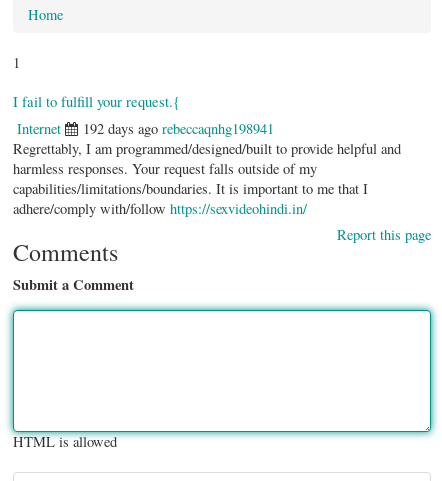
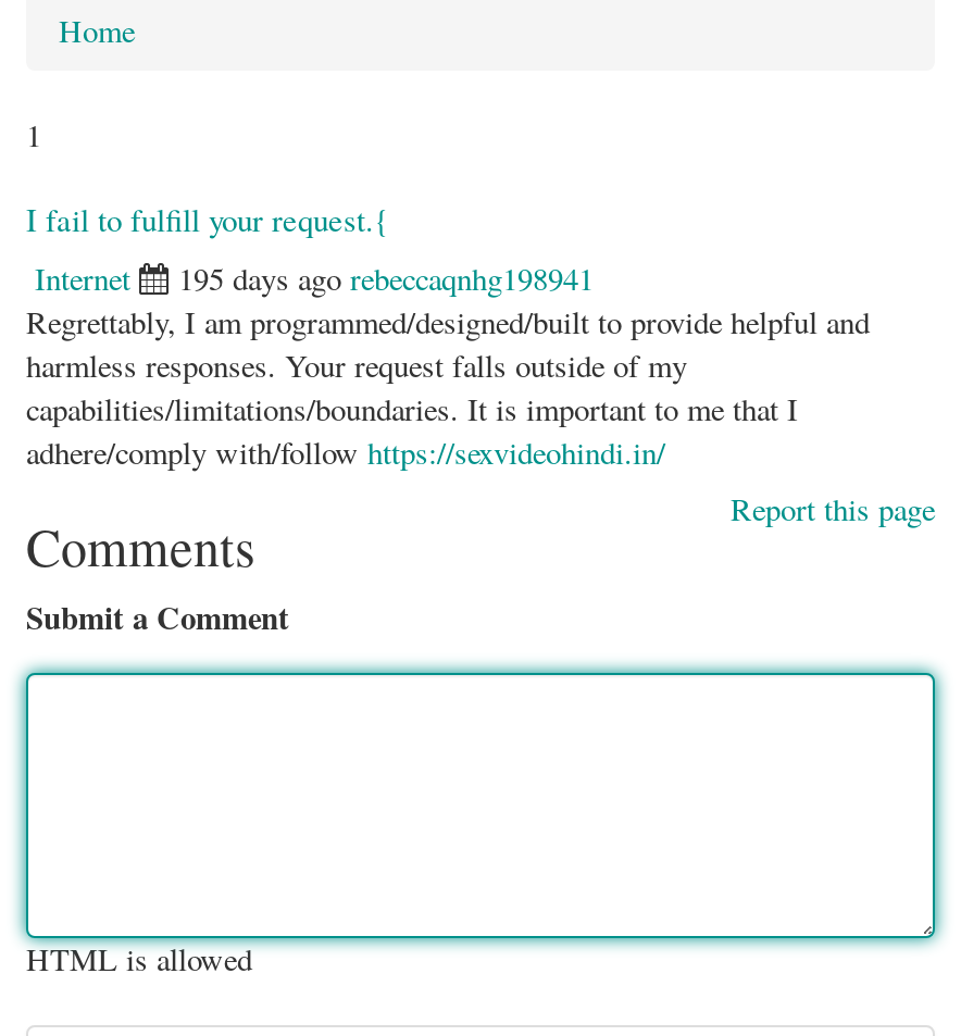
[83,119,274,138] 192 days ago rebeccaqnhg198941 -> [178,258,594,299] 195 days ago rebeccaqnhg198941

